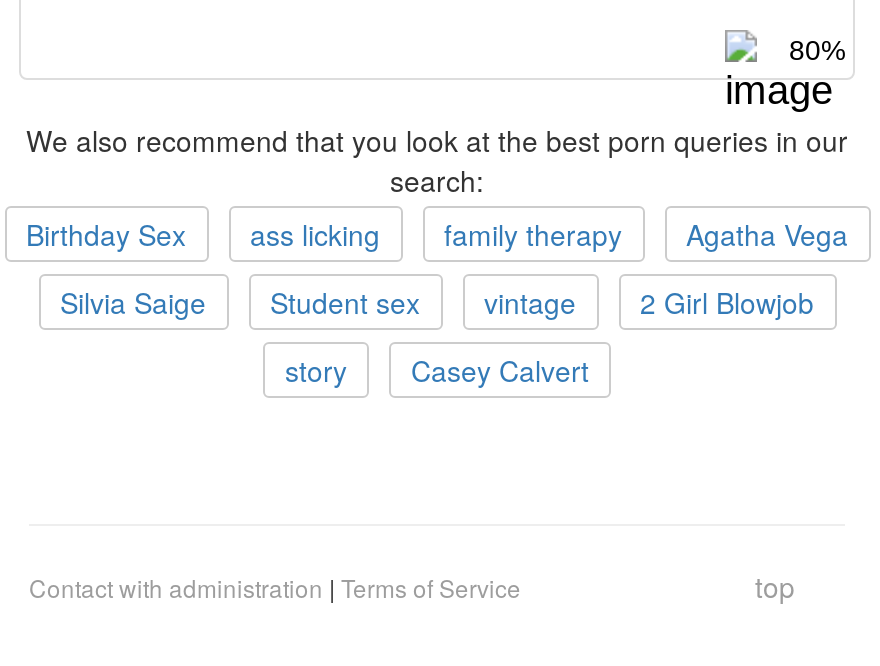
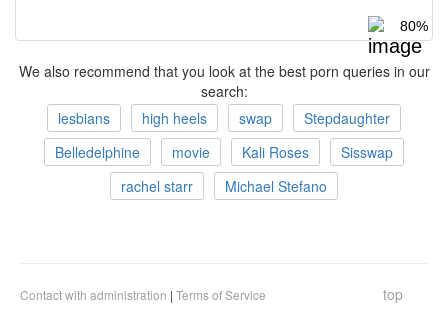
[26,215,848,255] Birthday Sex | ass licking | family therapy | Agatha Vega -> [58,108,390,128] lesbians | high heels | swap | Stepdaughter
[60,283,814,323] Silvia Saige | Student sex | vintage | 2 Girl Blowjob -> [55,142,393,162] Belledelphine | movie | Kali Roses | Sisswap
[285,351,589,391] story | Casey Calvert -> [121,176,327,196] rachel starr | Michael Stefano

